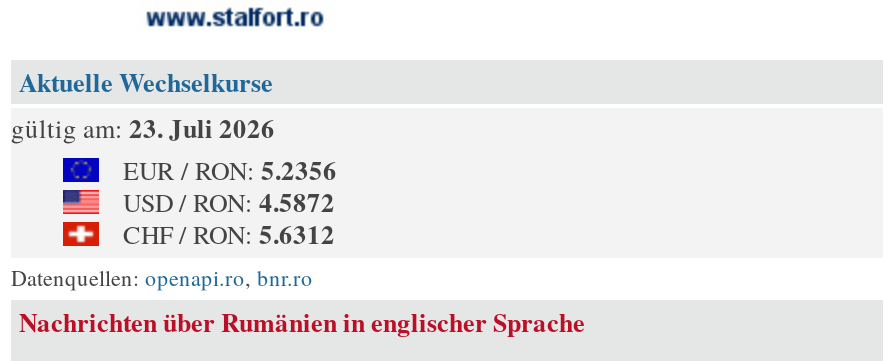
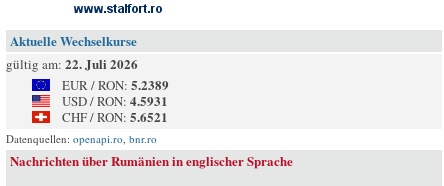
[11,108,275,146] gültig am: 23. Juli 2026 -> [6,54,138,73] gültig am: 22. Juli 2026
[123,150,337,188] EUR / RON: 5.2356 -> [62,75,169,94] EUR / RON: 5.2389
[123,182,335,220] USD / RON: 4.5872 -> [62,91,168,110] USD / RON: 4.5931
[123,214,335,252] CHF / RON: 5.6312 -> [62,107,168,126] CHF / RON: 5.6521

